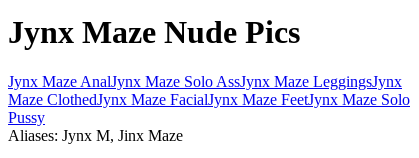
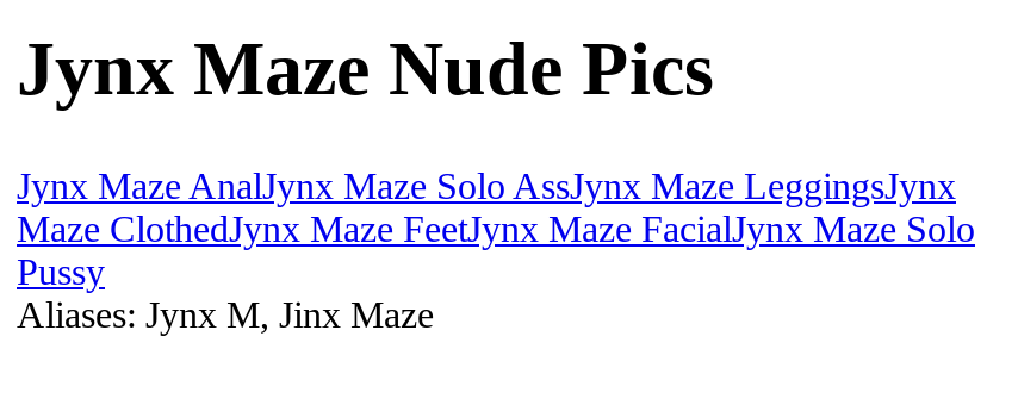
[8,91,410,108] Maze ClothedJynx Maze FacialJynx Maze FeetJynx Maze Solo -> [17,208,975,249] Maze ClothedJynx Maze FeetJynx Maze FacialJynx Maze Solo

